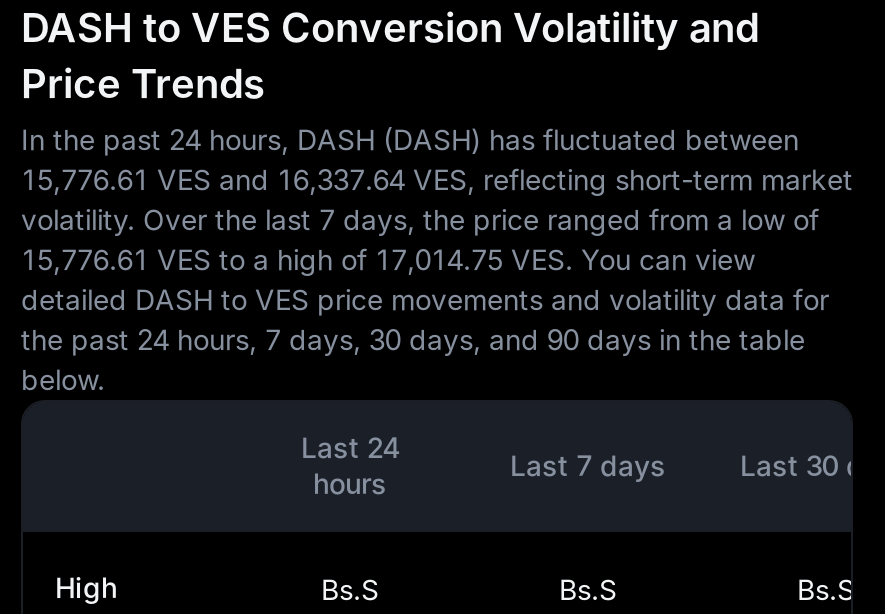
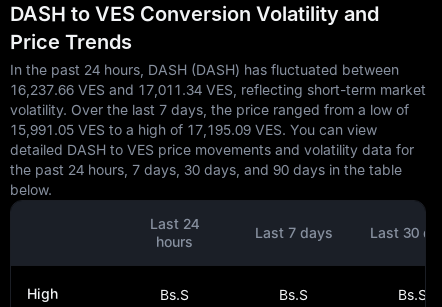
[21,163,853,197] 15,776.61 VES and 16,337.64 VES, reflecting short-term market -> [10,81,426,98] 16,237.66 VES and 17,011.34 VES, reflecting short-term market
[21,243,755,277] 15,776.61 VES to a high of 17,014.75 VES. You can view -> [10,121,377,138] 15,991.05 VES to a high of 17,195.09 VES. You can view

